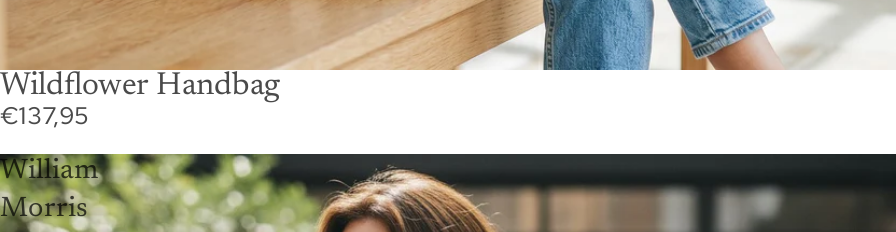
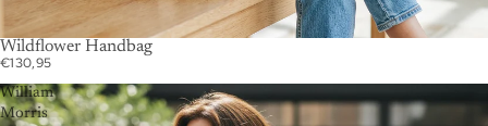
[0,100,89,132] €137,95 -> [0,54,52,71] €130,95

